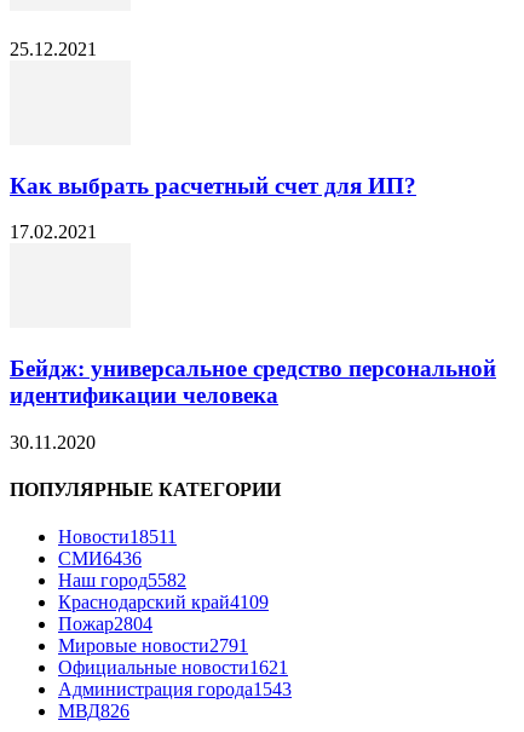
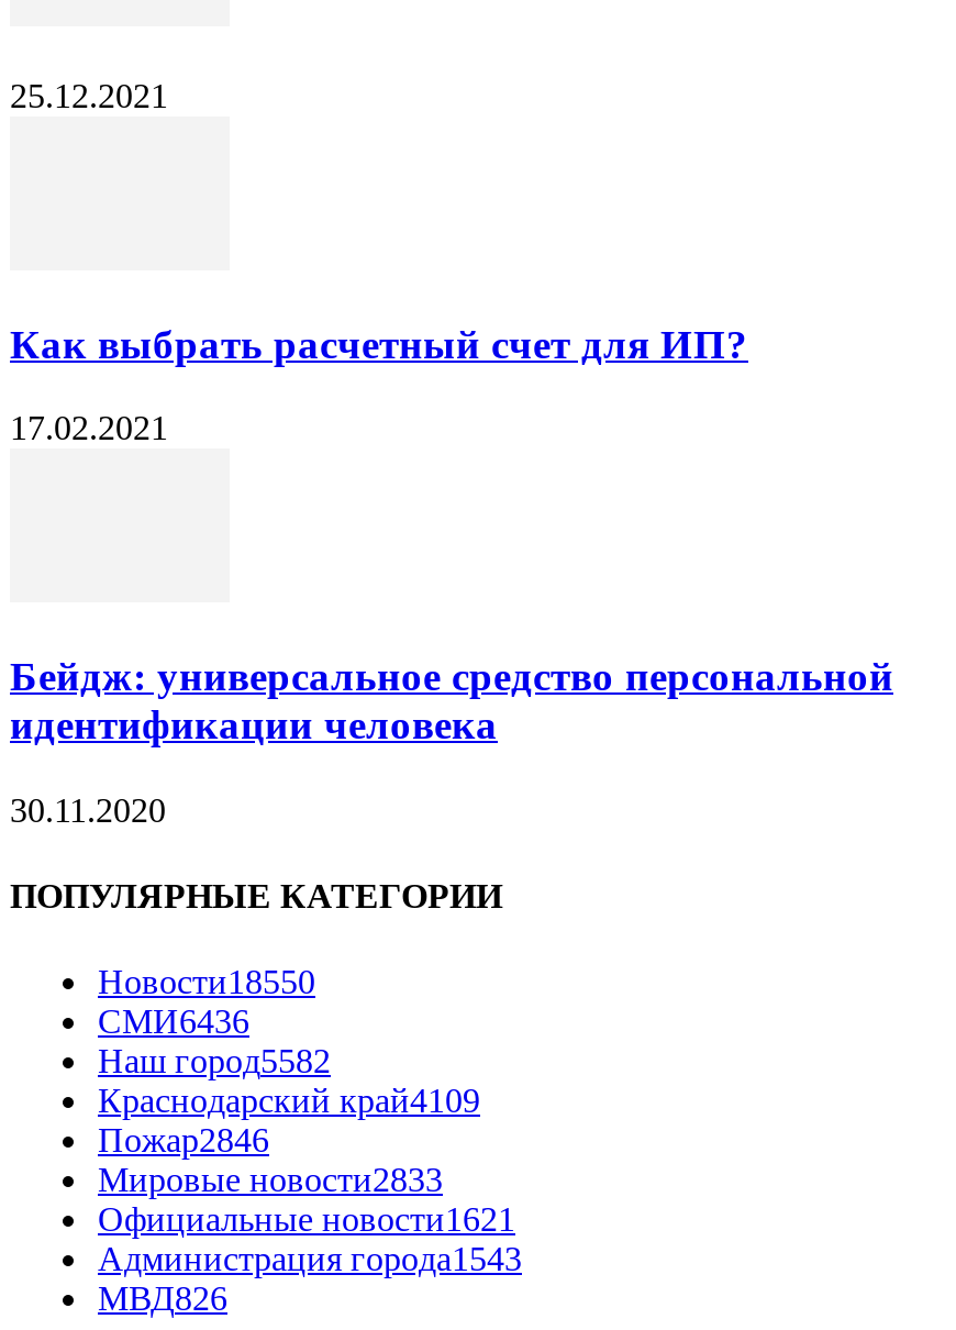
[58,527,177,547] Новости18511 -> [98,964,315,1001] Новости18550
[58,614,152,634] Пожар2804 -> [98,1122,269,1159] Пожар2846
[58,636,248,656] Мировые новости2791 -> [98,1161,443,1199] Мировые новости2833

